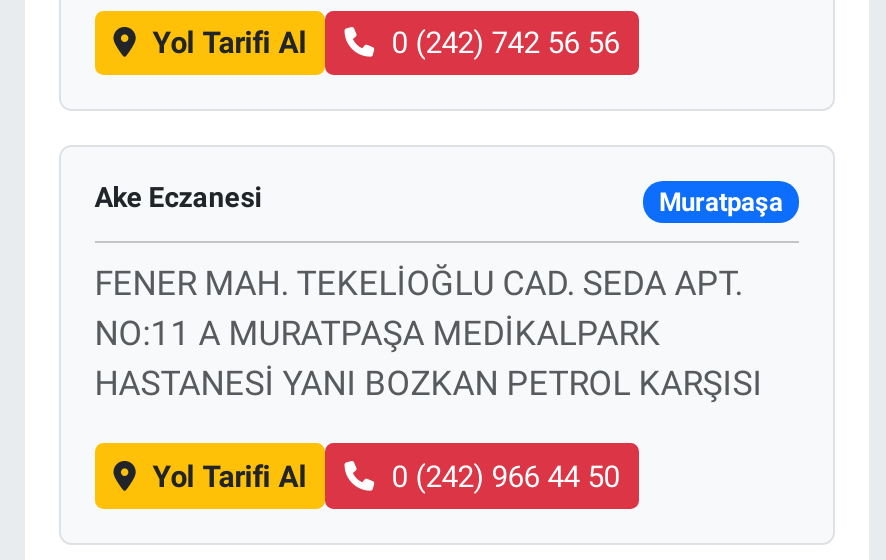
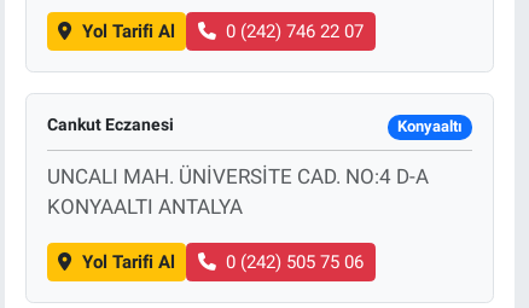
[391,26,619,62] 0 (242) 742 56 56 -> [226,20,364,42] 0 (242) 746 22 07
[95,182,783,217] Ake Eczanesi | Muratpaşa -> [47,115,463,136] Cankut Eczanesi | Konyaaltı
[95,264,763,404] FENER MAH. TEKELİOĞLU CAD. SEDA APT. | NO:11 A MURATPAŞA MEDİKALPARK | HASTANESİ YANI BOZKAN PETROL KARŞISI -> [47,164,429,218] UNCALI MAH. ÜNİVERSİTE CAD. NO:4 D-A | KONYAALTI ANTALYA
[391,458,619,494] 0 (242) 966 44 50 -> [226,251,364,273] 0 (242) 505 75 06

